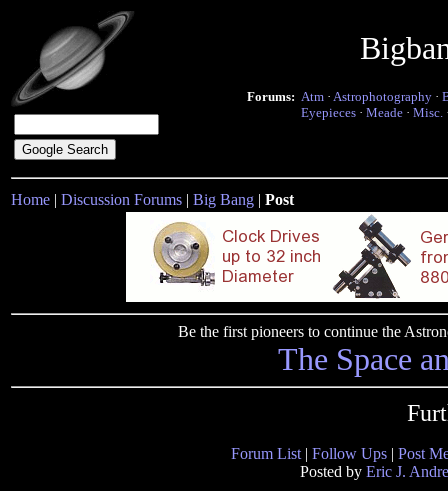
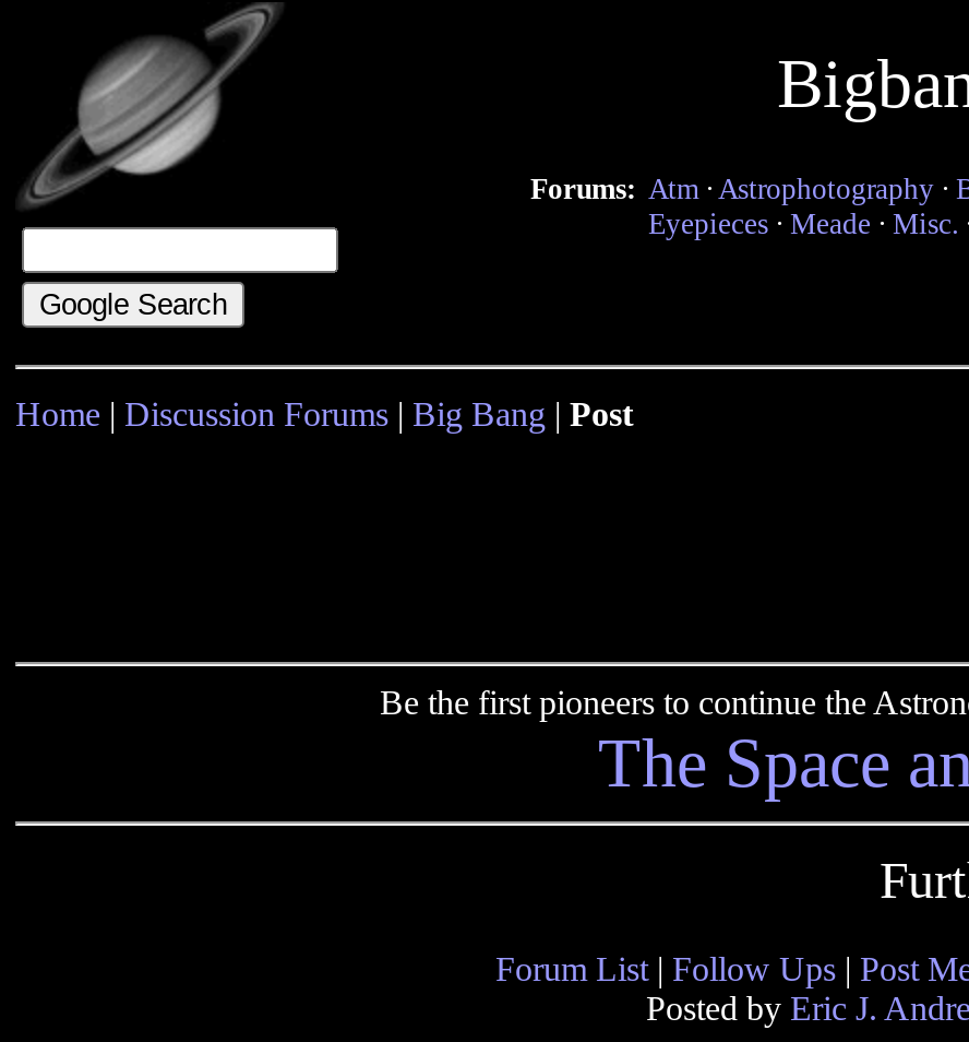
[125,211,445,303] [image] -> none

